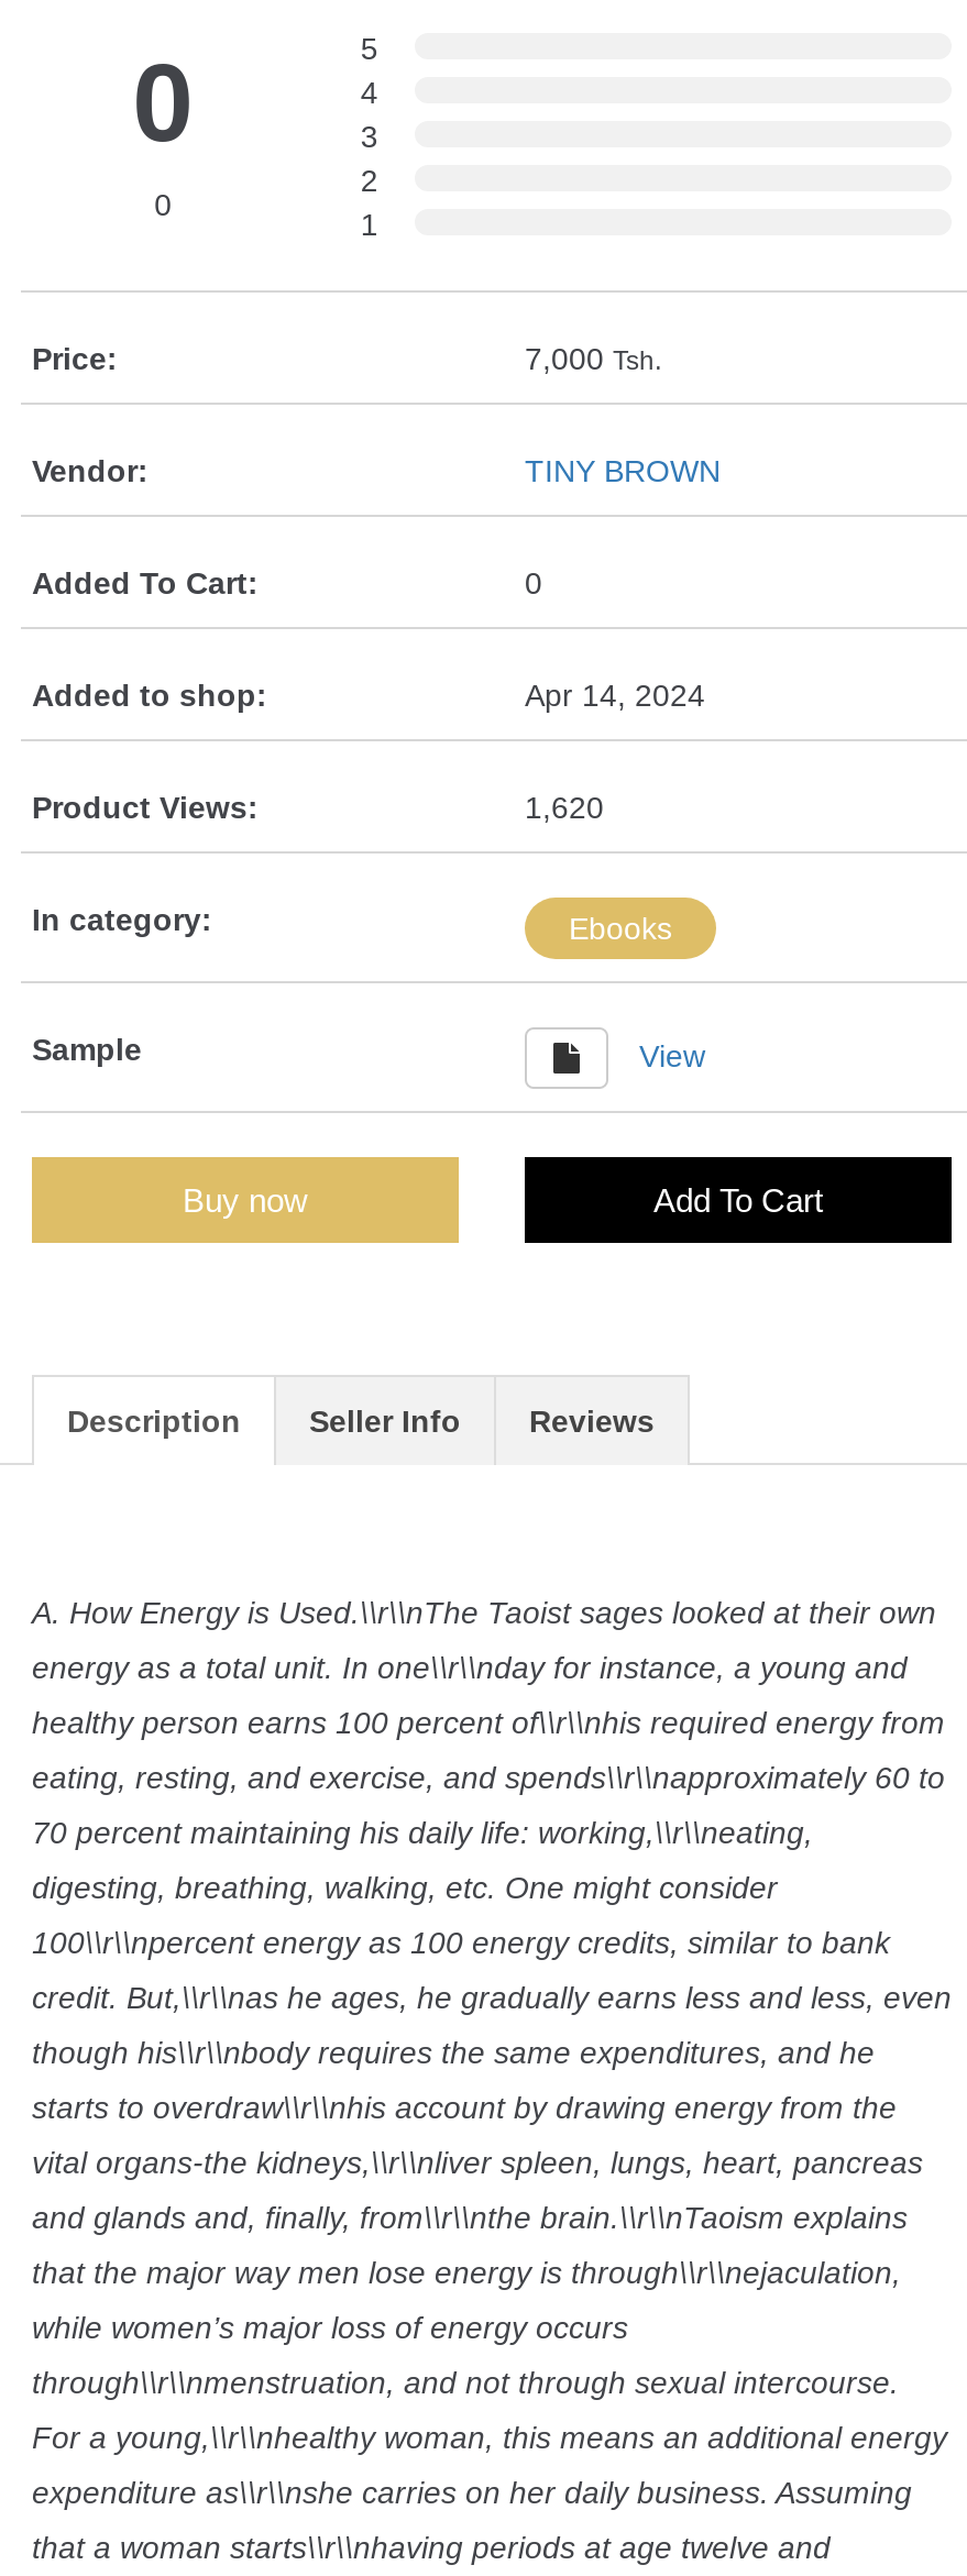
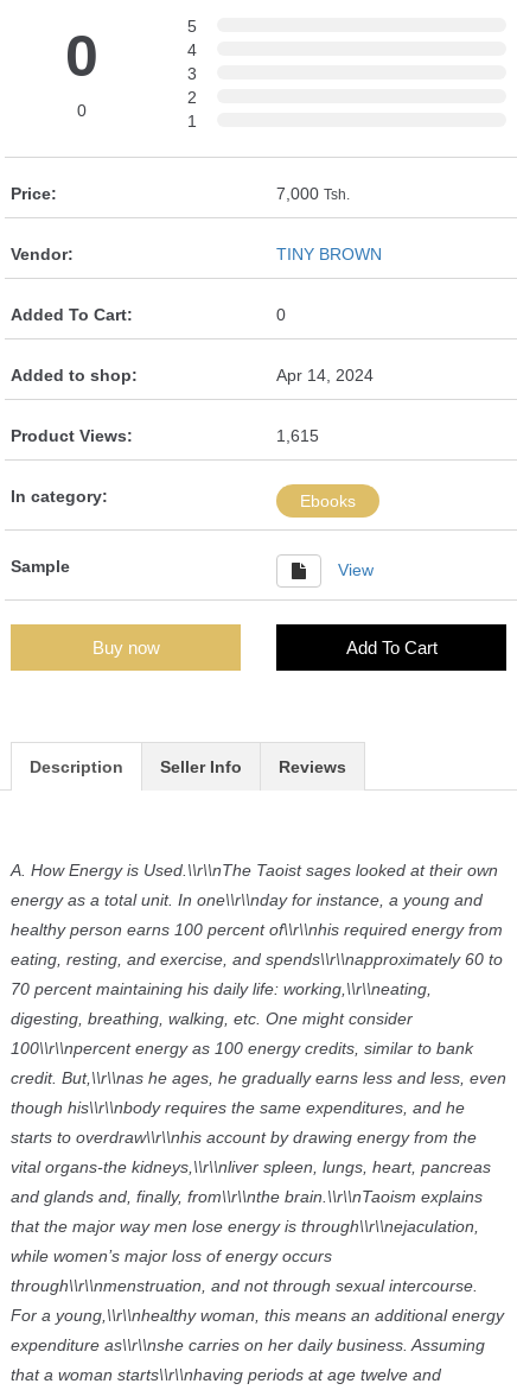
[525,791,604,826] 1,620 -> [276,427,319,446] 1,615

